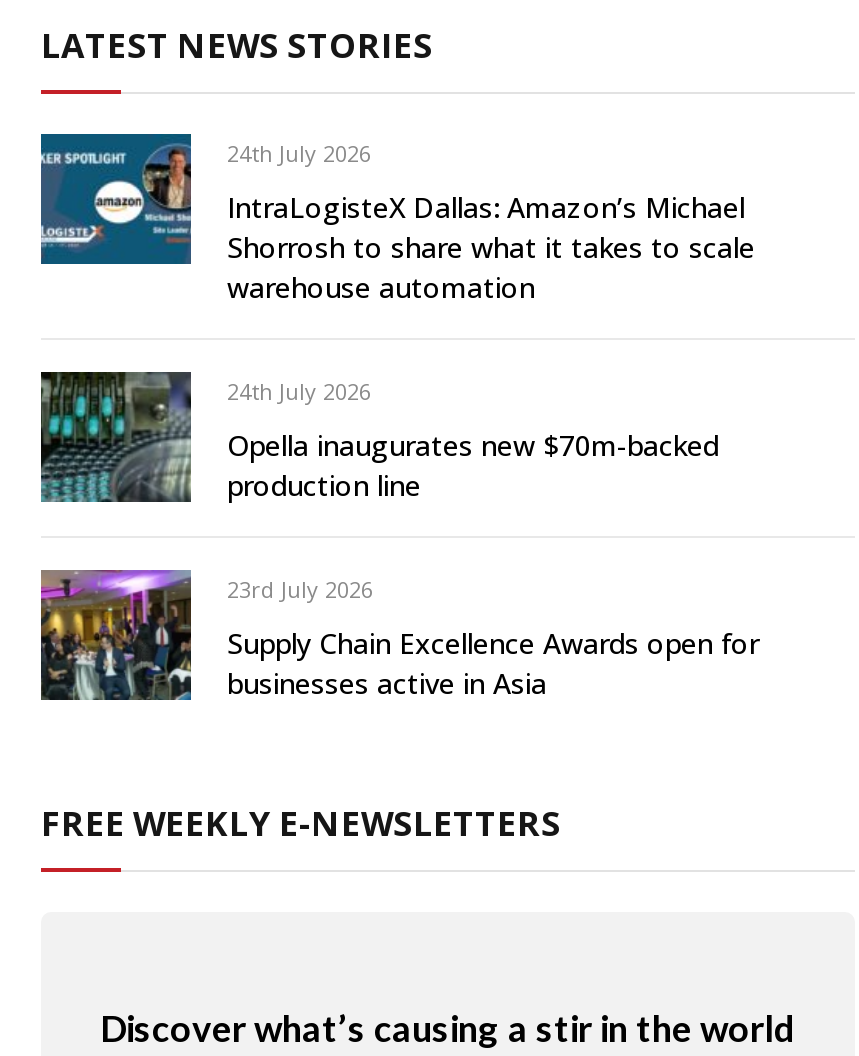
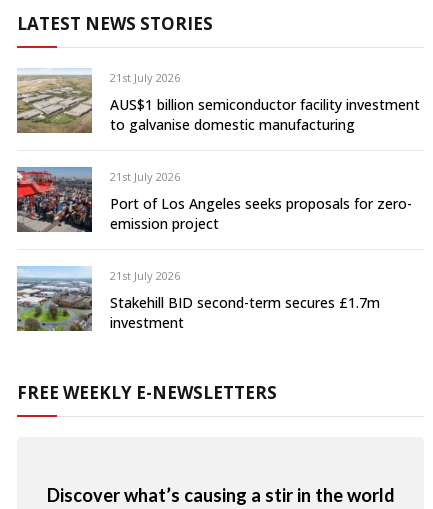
[39,132,371,266] [image] | 24th July 2026 -> [16,68,180,134] [image] | 21st July 2026
[227,188,755,306] IntraLogisteX Dallas: Amazon’s Michael | Shorrosh to share what it takes to scale | warehouse automation -> [110,95,420,134] AUS$1 billion semiconductor facility investment | to galvanise domestic manufacturing
[41,370,371,502] [image] | 24th July 2026 -> [16,166,180,233] [image] | 21st July 2026
[227,426,719,504] Opella inaugurates new $70m-backed | production line -> [110,194,412,233] Port of Los Angeles seeks proposals for zero- | emission project
[39,568,373,702] [image] | 23rd July 2026 -> [16,266,180,332] [image] | 21st July 2026
[227,624,759,702] Supply Chain Excellence Awards open for | businesses active in Asia -> [110,293,380,332] Stakehill BID second-term secures £1.7m | investment

